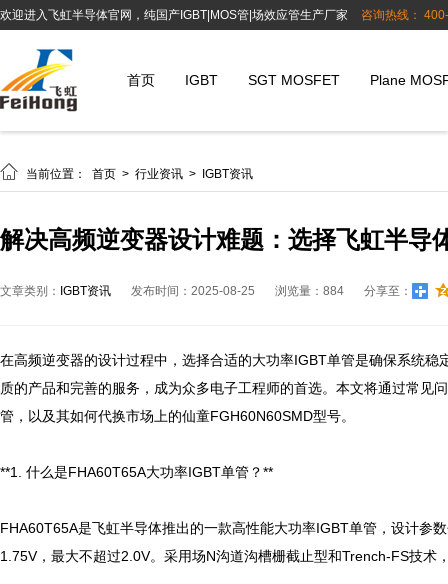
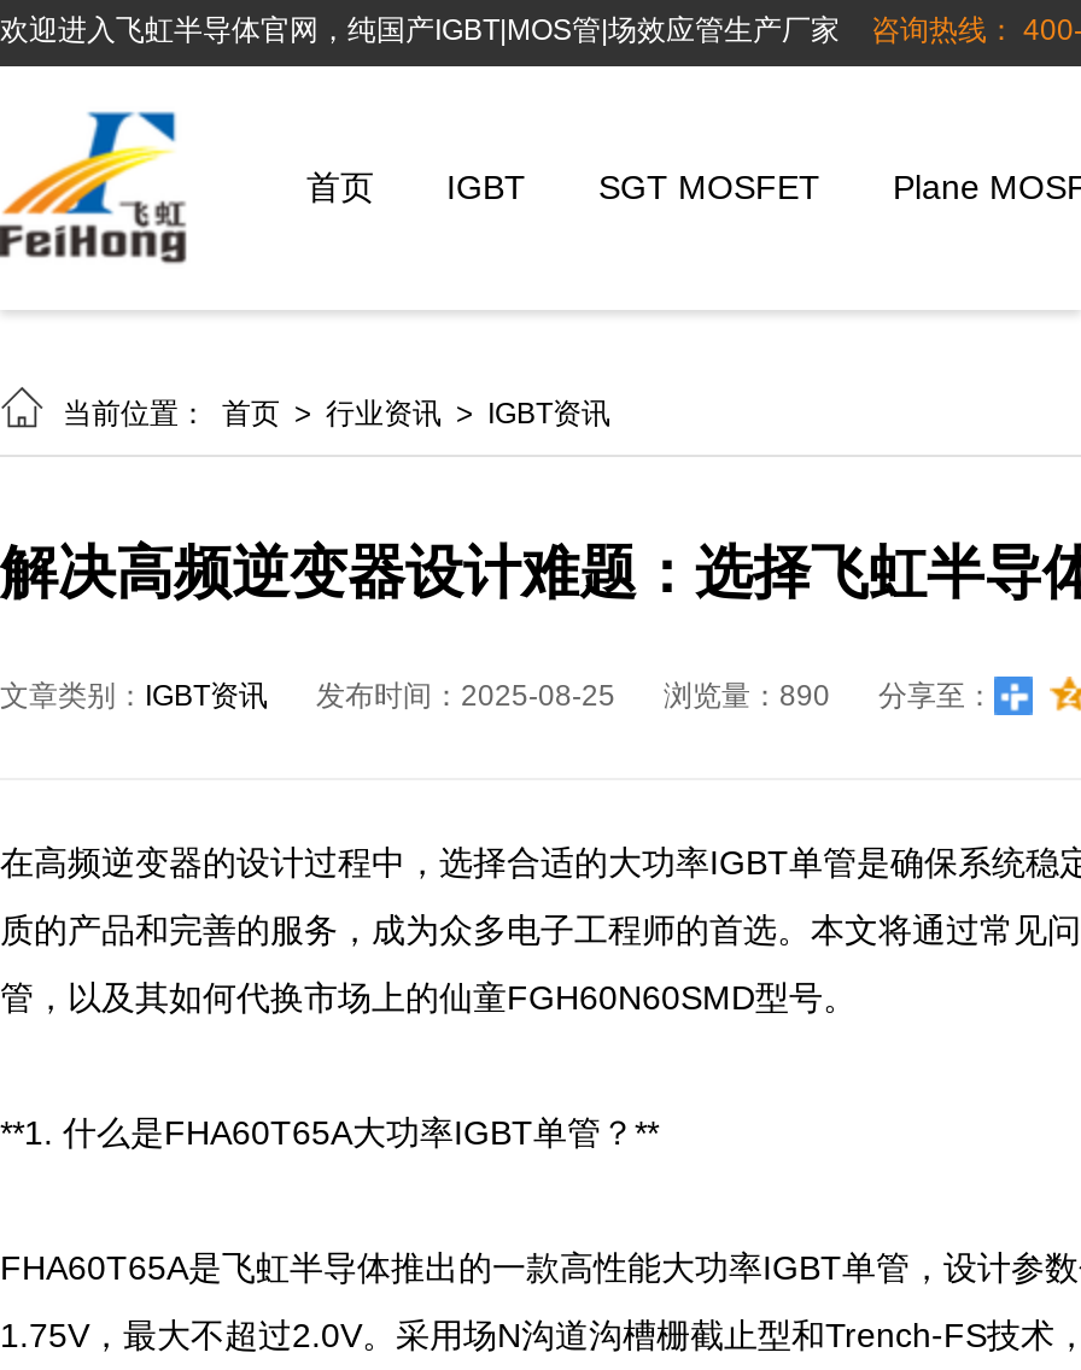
[0,283,412,297] 文章类别：IGBT资讯 发布时间：2025-08-25 浏览量：884 分享至： -> [0,678,994,712] 文章类别：IGBT资讯 发布时间：2025-08-25 浏览量：890 分享至：

